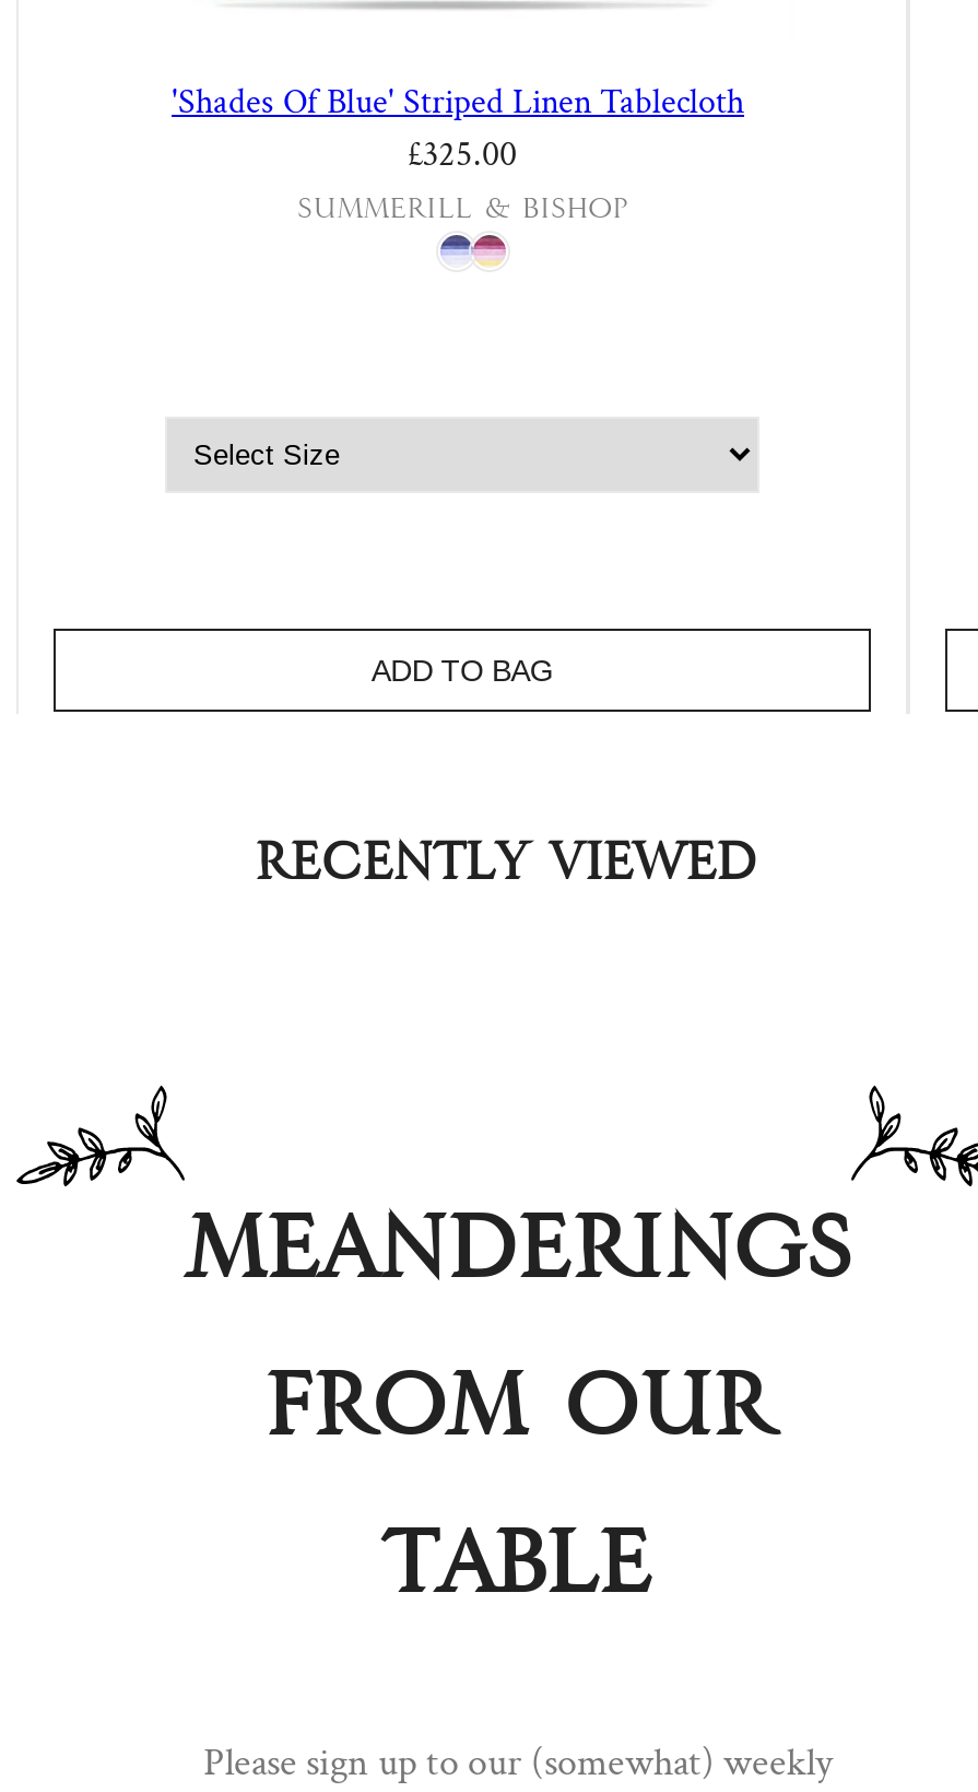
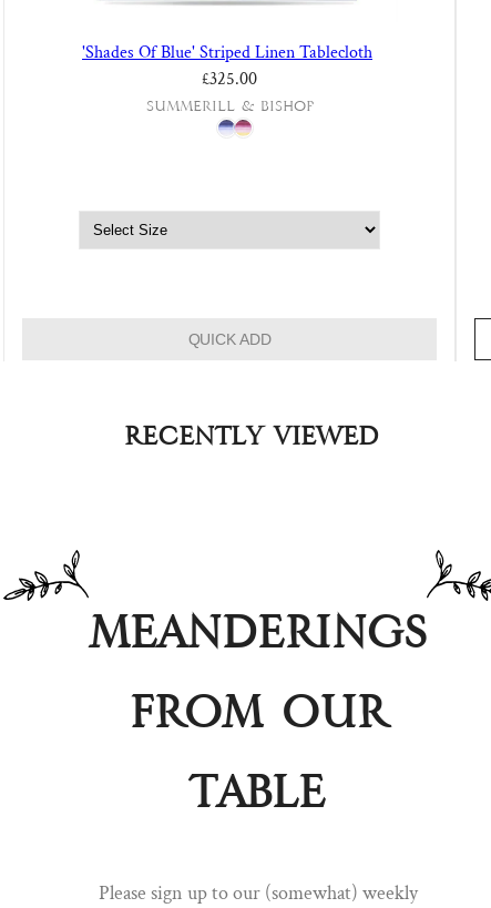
[371,653,553,687] ADD TO BAG -> [188,330,271,348] QUICK ADD

